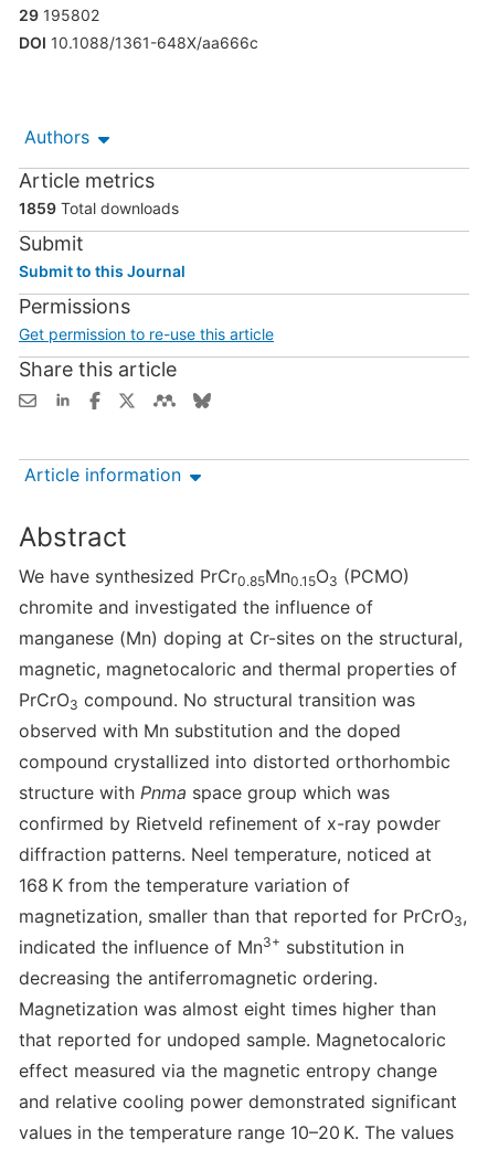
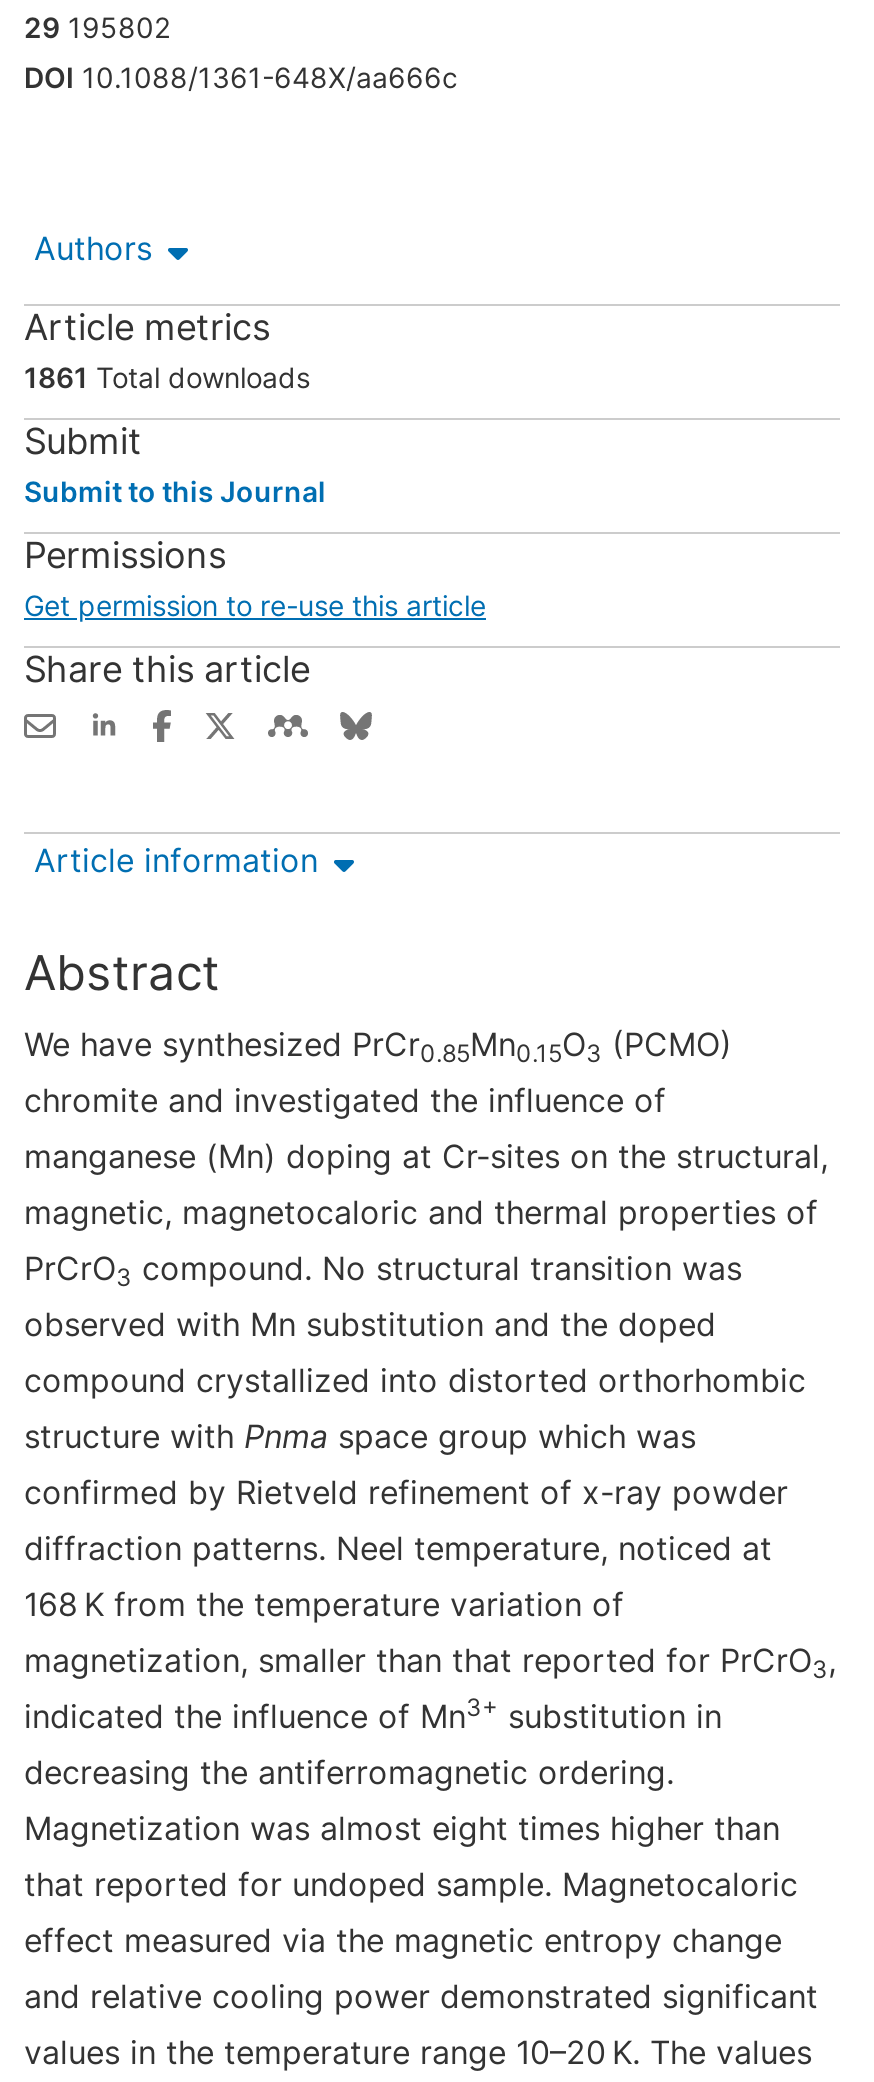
[19,199,179,218] 1859 Total downloads -> [24,360,310,394] 1861 Total downloads

